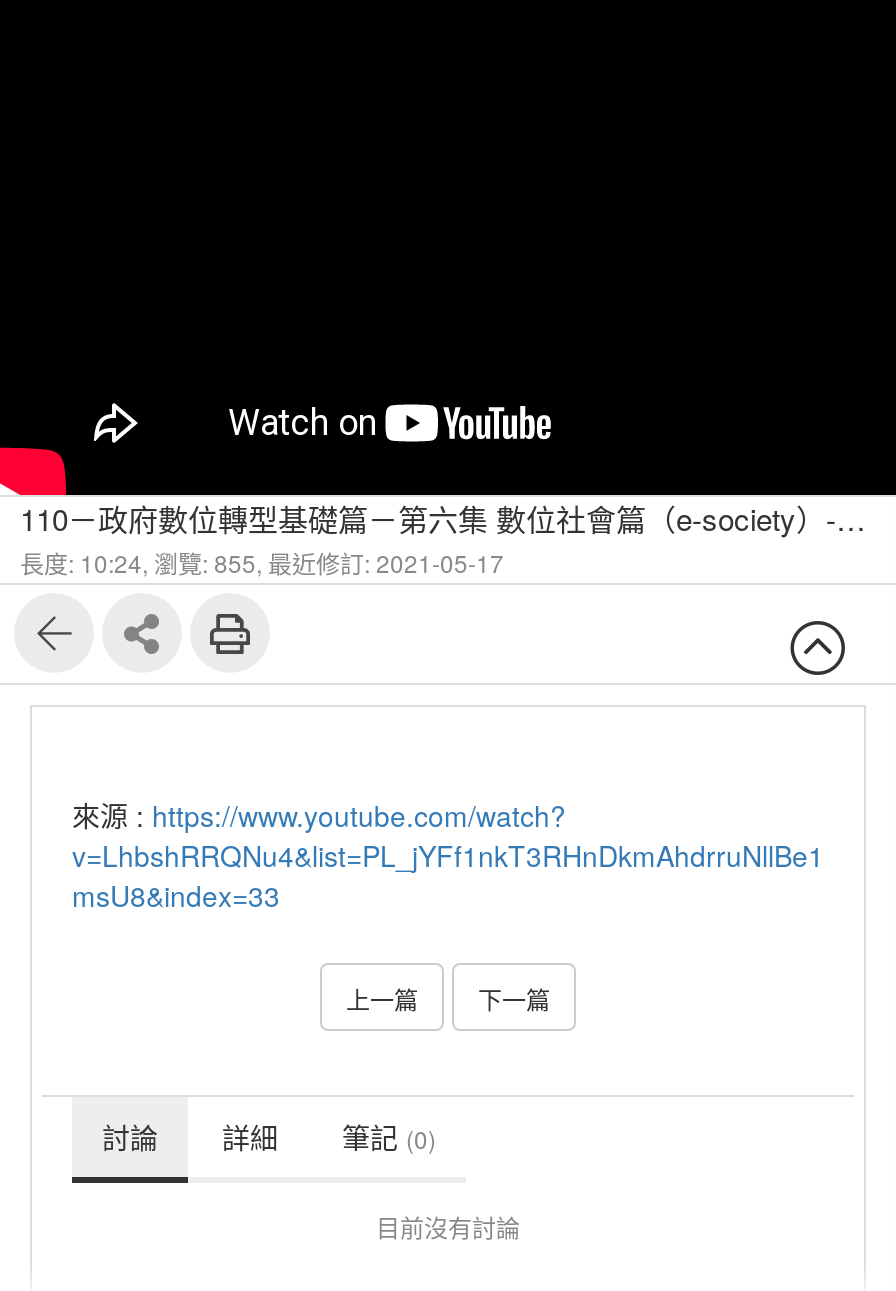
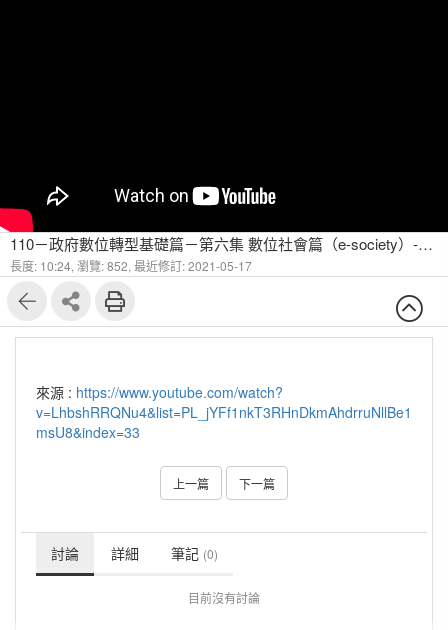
[20,545,504,579] 長度: 10:24,瀏覽: 855,最近修訂: 2021-05-17 -> [10,257,252,274] 長度: 10:24,瀏覽: 852,最近修訂: 2021-05-17

